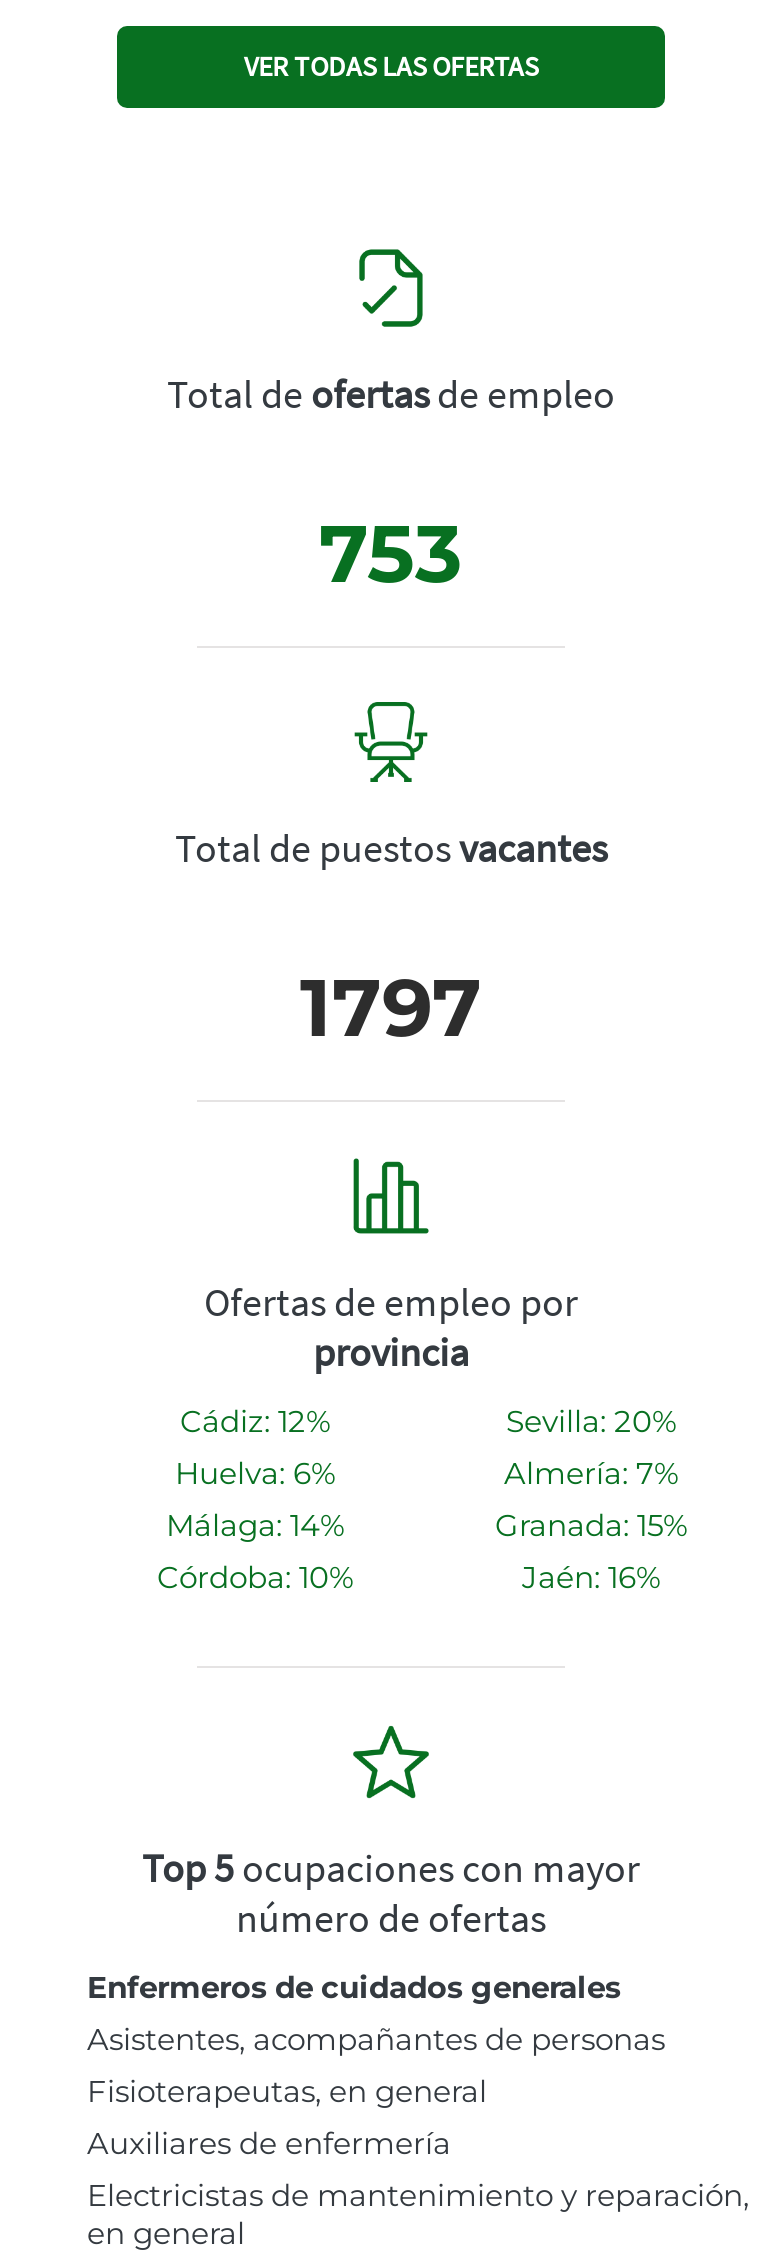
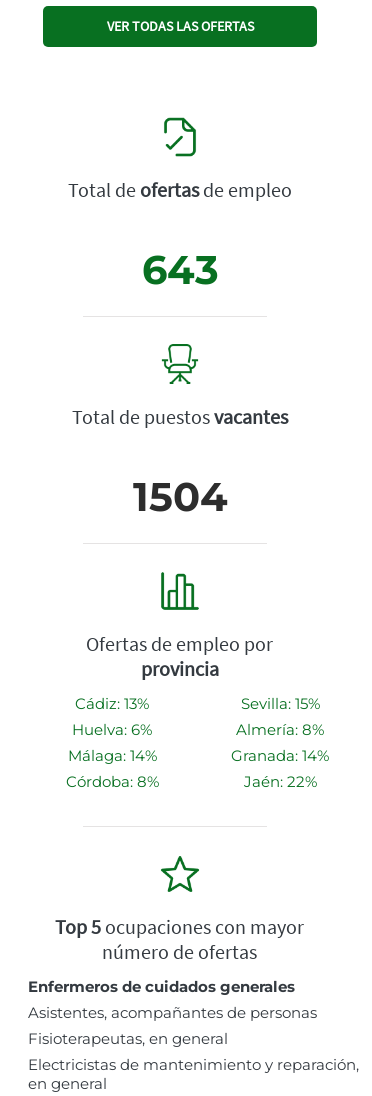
[319,504,463,602] 753 -> [141,245,218,294] 643
[300,958,482,1056] 1797 -> [132,472,227,521] 1504
[180,1402,330,1440] Cádiz: 12% -> [75,694,149,713] Cádiz: 13%
[506,1402,676,1440] Sevilla: 20% -> [240,694,319,713] Sevilla: 15%
[504,1454,678,1492] Almería: 7% -> [236,720,324,739] Almería: 8%
[495,1506,687,1544] Granada: 15% -> [231,746,329,765] Granada: 14%
[157,1558,353,1596] Córdoba: 10% -> [65,772,158,791] Córdoba: 8%
[522,1558,660,1596] Jaén: 16% -> [243,772,316,791] Jaén: 22%
[87,2124,451,2162] Auxiliares de enfermería -> none

